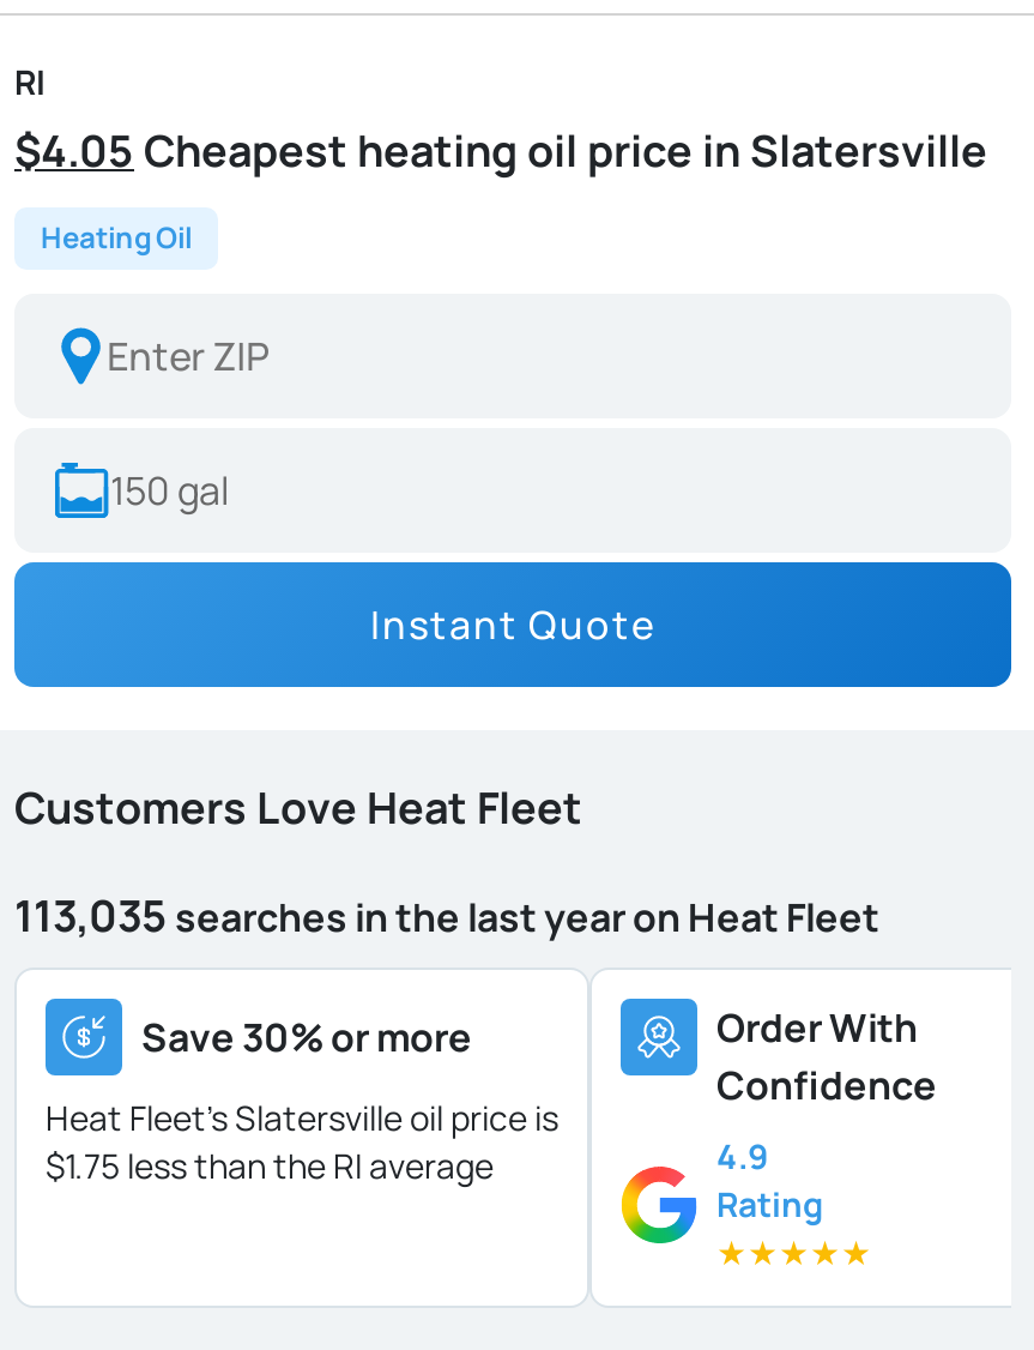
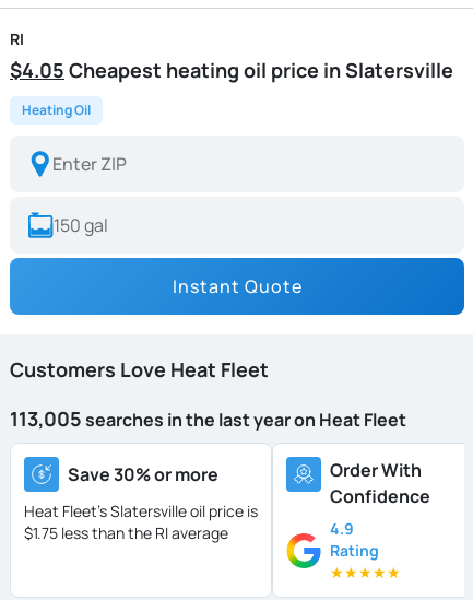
[14,886,879,944] 113,035 searches in the last year on Heat Fleet -> [10,405,406,432] 113,005 searches in the last year on Heat Fleet

